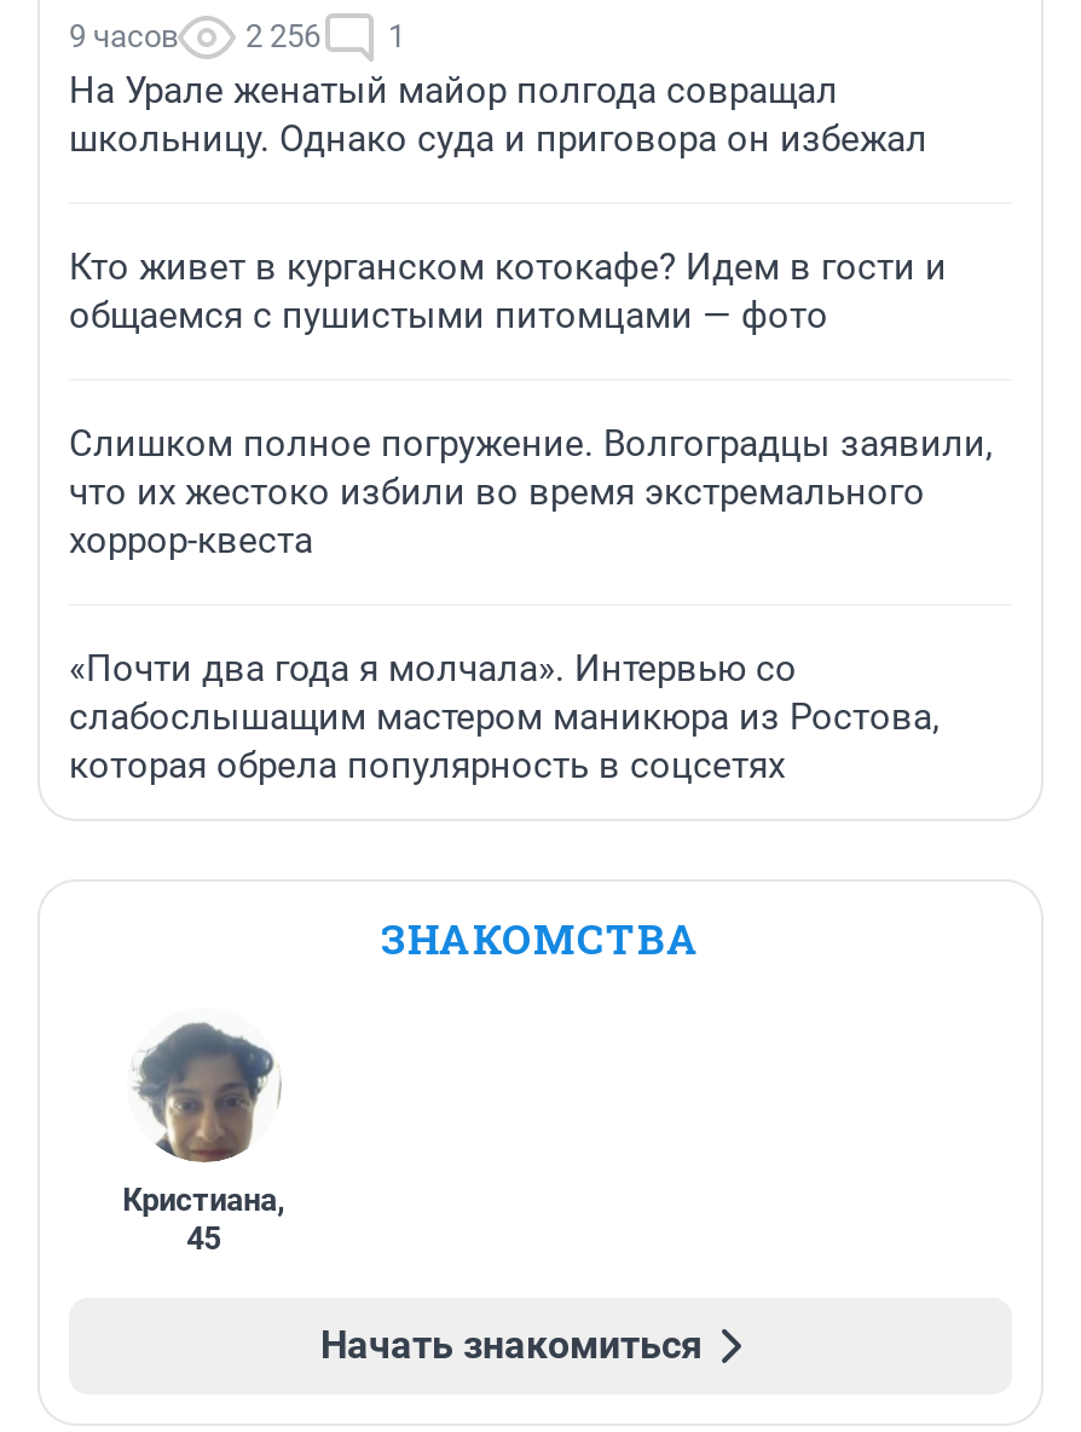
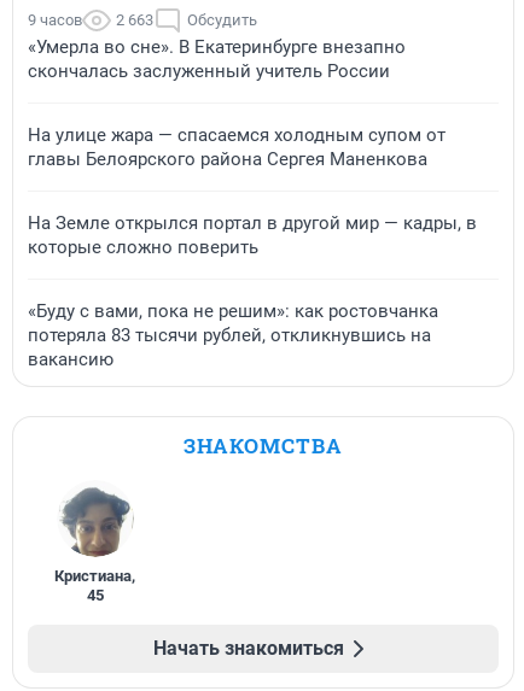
[69,18,927,161] 2 256 | 1 | На Урале женатый майор полгода совращал | школьницу. Однако суда и приговора он избежал -> [28,11,406,82] 2 663 | Обсудить | «Умерла во сне». В Екатеринбурге внезапно | скончалась заслуженный учитель России
[69,246,947,338] Кто живет в курганском котокафе? Идем в гости и | общаемся с пушистыми питомцами — фото -> [28,124,446,170] На улице жара — спасаемся холодным супом от | главы Белоярского района Сергея Маненкова
[69,422,993,563] Слишком полное погружение. Волгоградцы заявили, | что их жестоко избили во время экстремального | хоррор-квеста -> [28,212,477,258] На Земле открылся портал в другой мир — кадры, в | которые сложно поверить
[69,647,940,788] «Почти два года я молчала». Интервью со | слабослышащим мастером маникюра из Ростова, | которая обрела популярность в соцсетях -> [28,300,438,370] «Буду с вами, пока не решим»: как ростовчанка | потеряла 83 тысячи рублей, откликнувшись на | вакансию

